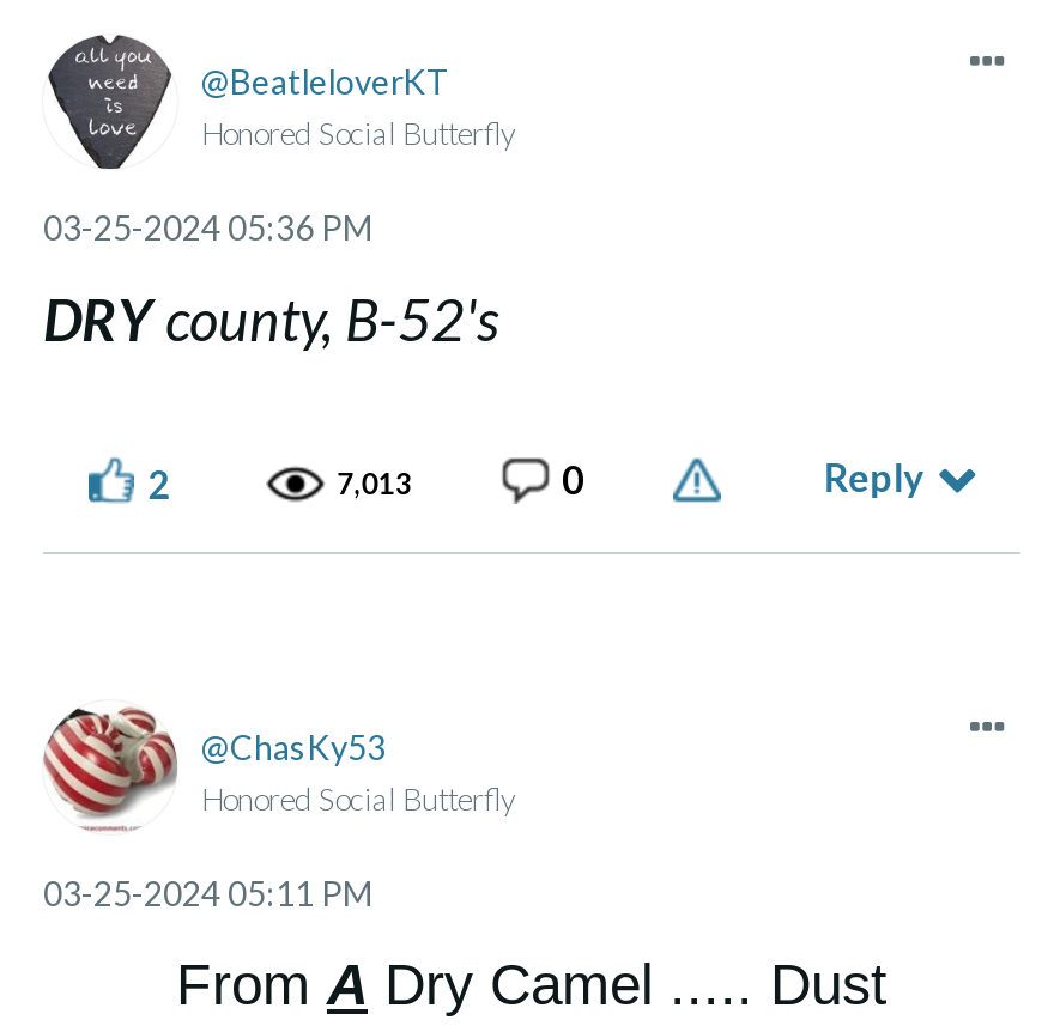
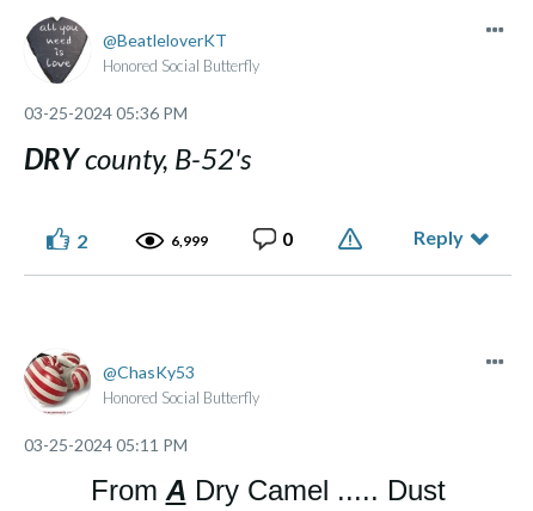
[337,465,411,501] 7,013 -> [171,231,208,249] 6,999

